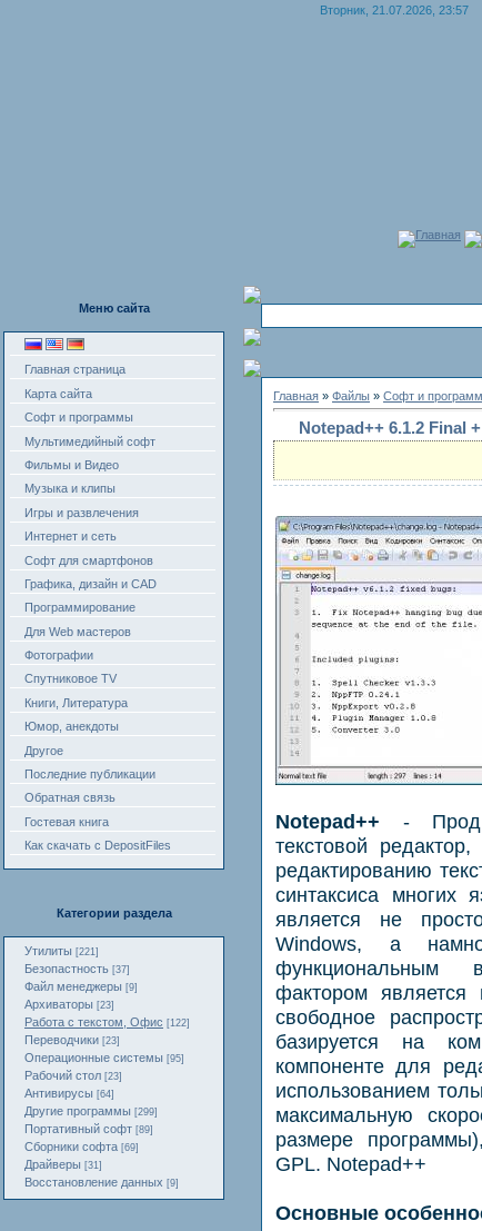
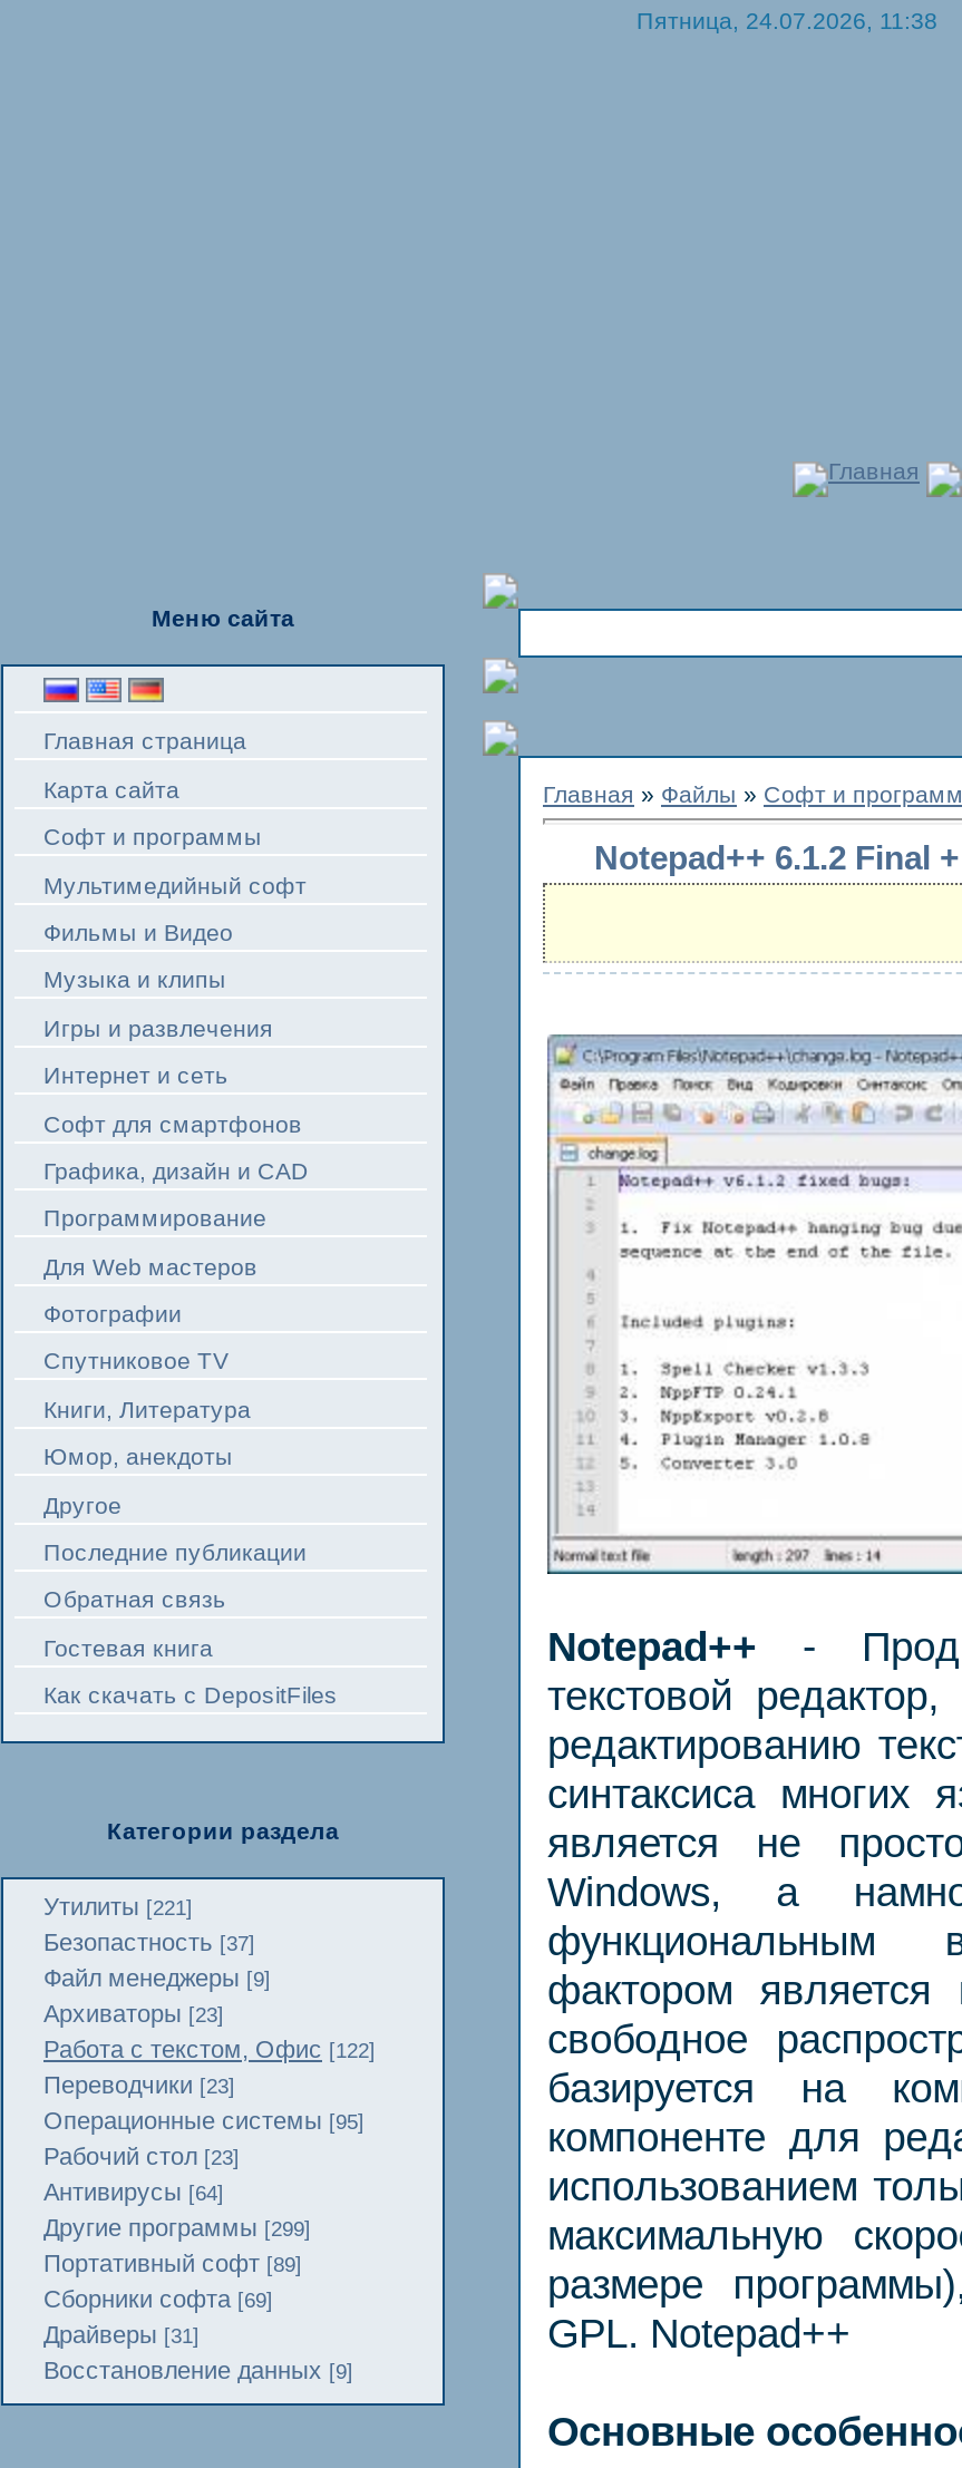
[320,3,469,17] Вторник, 21.07.2026, 23:57 -> [637,7,937,33] Пятница, 24.07.2026, 11:38

